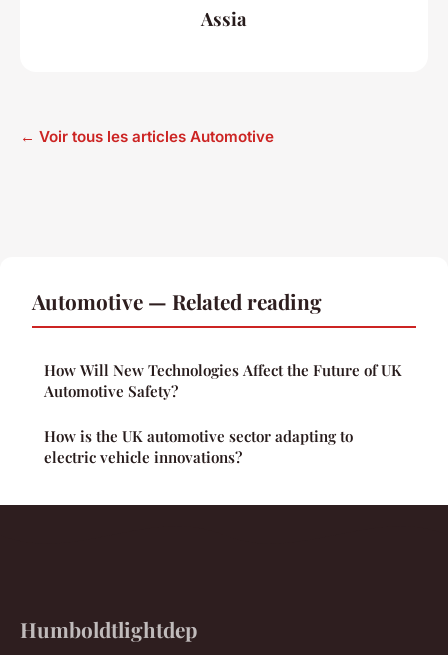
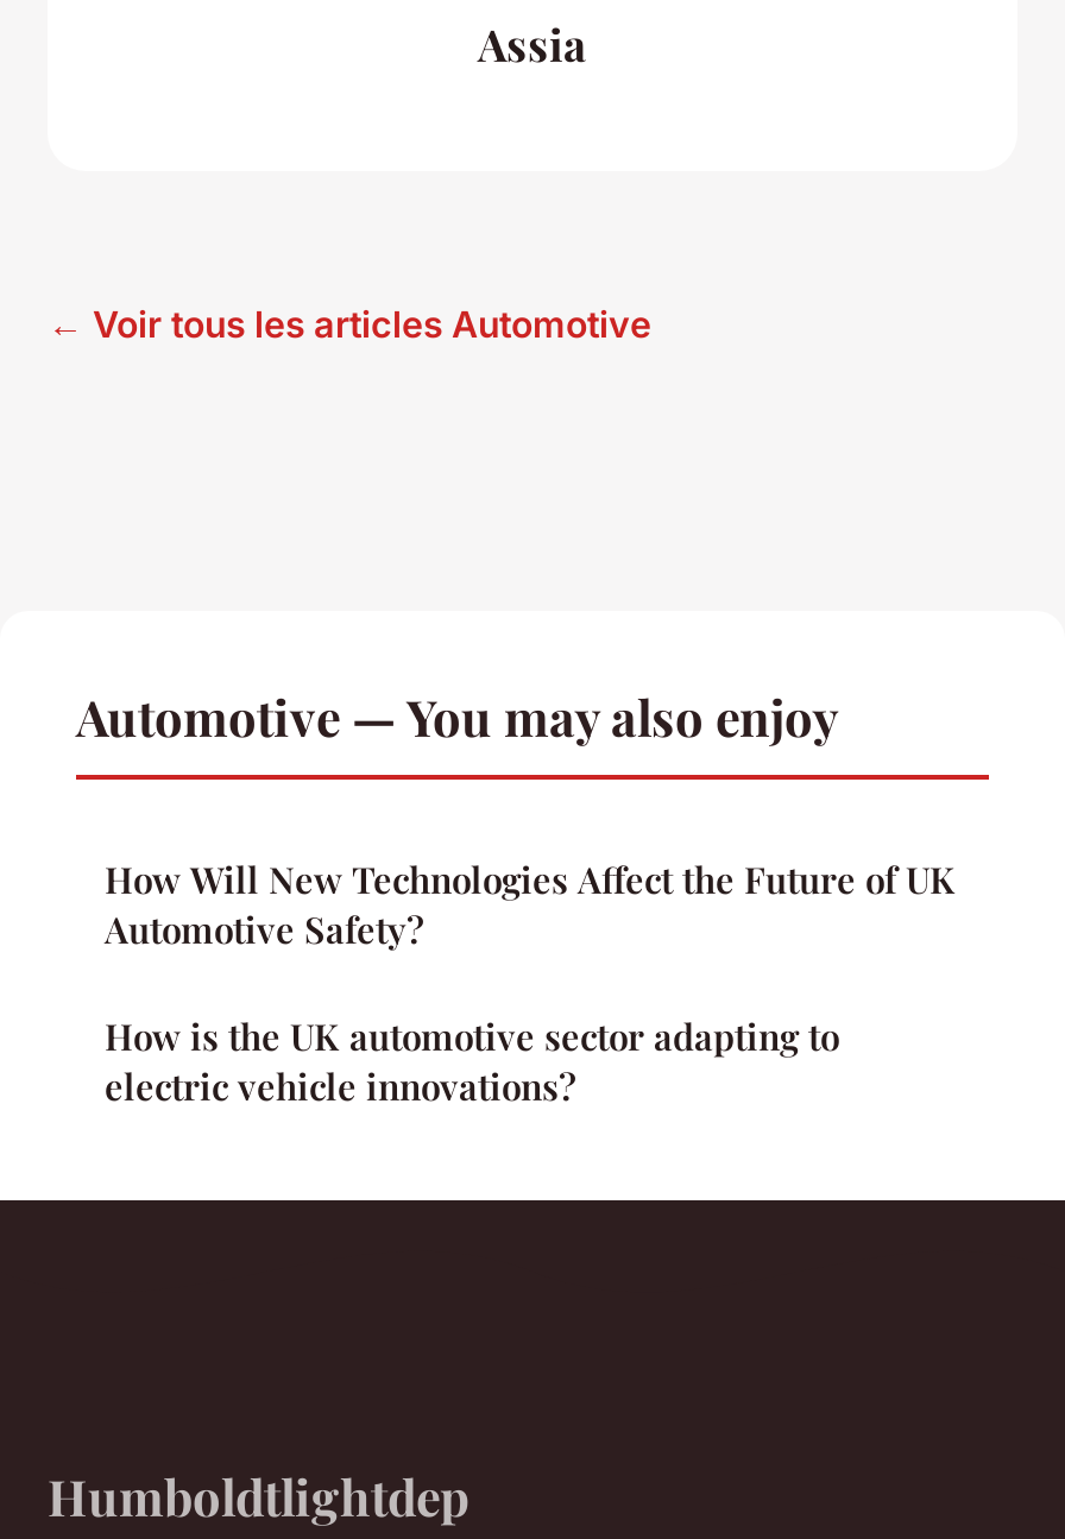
[32,287,322,315] Automotive — Related reading -> [76,682,839,748] Automotive — You may also enjoy

